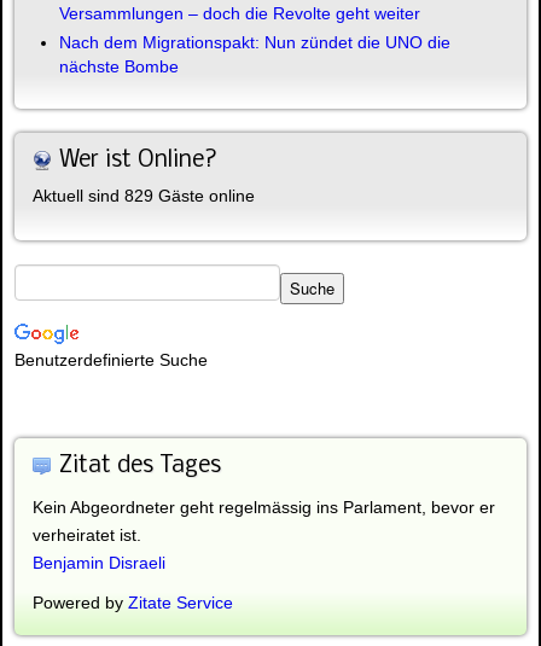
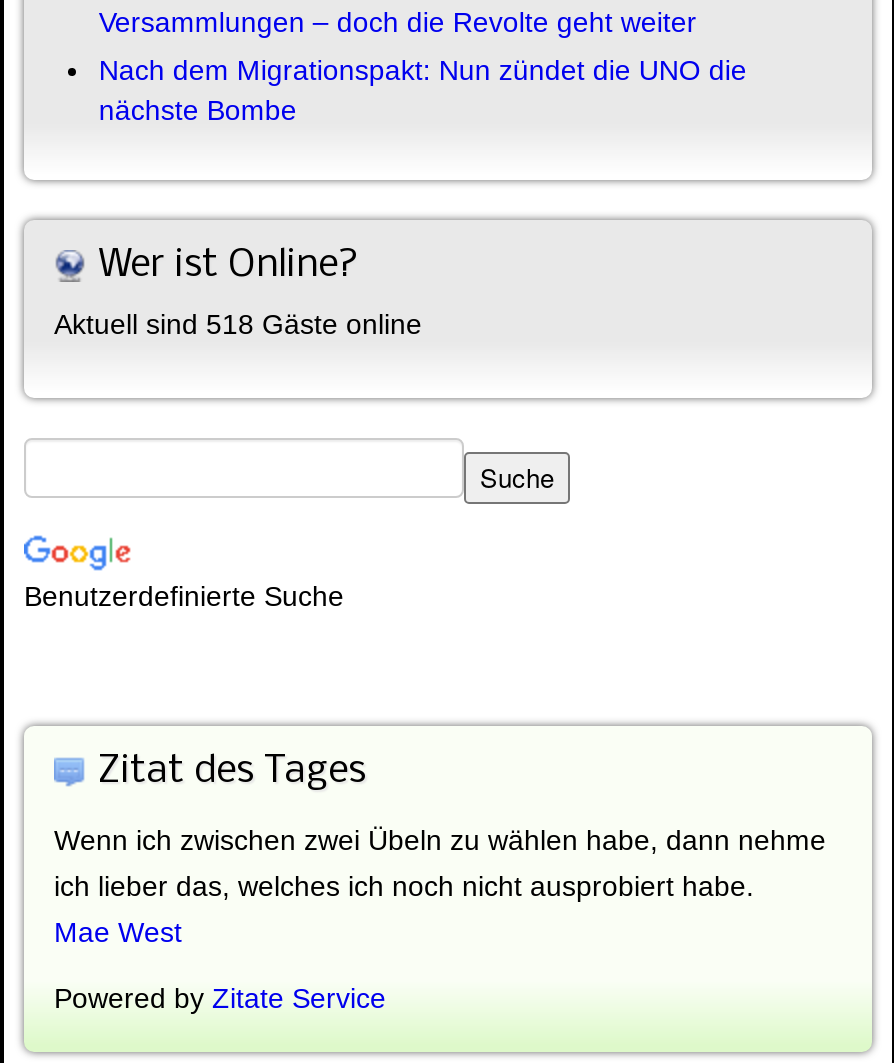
[33,186,255,206] Aktuell sind 829 Gäste online -> [54,309,422,341] Aktuell sind 518 Gäste online
[33,498,495,573] Kein Abgeordneter geht regelmässig ins Parlament, bevor er | verheiratet ist. | Benjamin Disraeli -> [54,825,826,949] Wenn ich zwischen zwei Übeln zu wählen habe, dann nehme | ich lieber das, welches ich noch nicht ausprobiert habe. | Mae West

